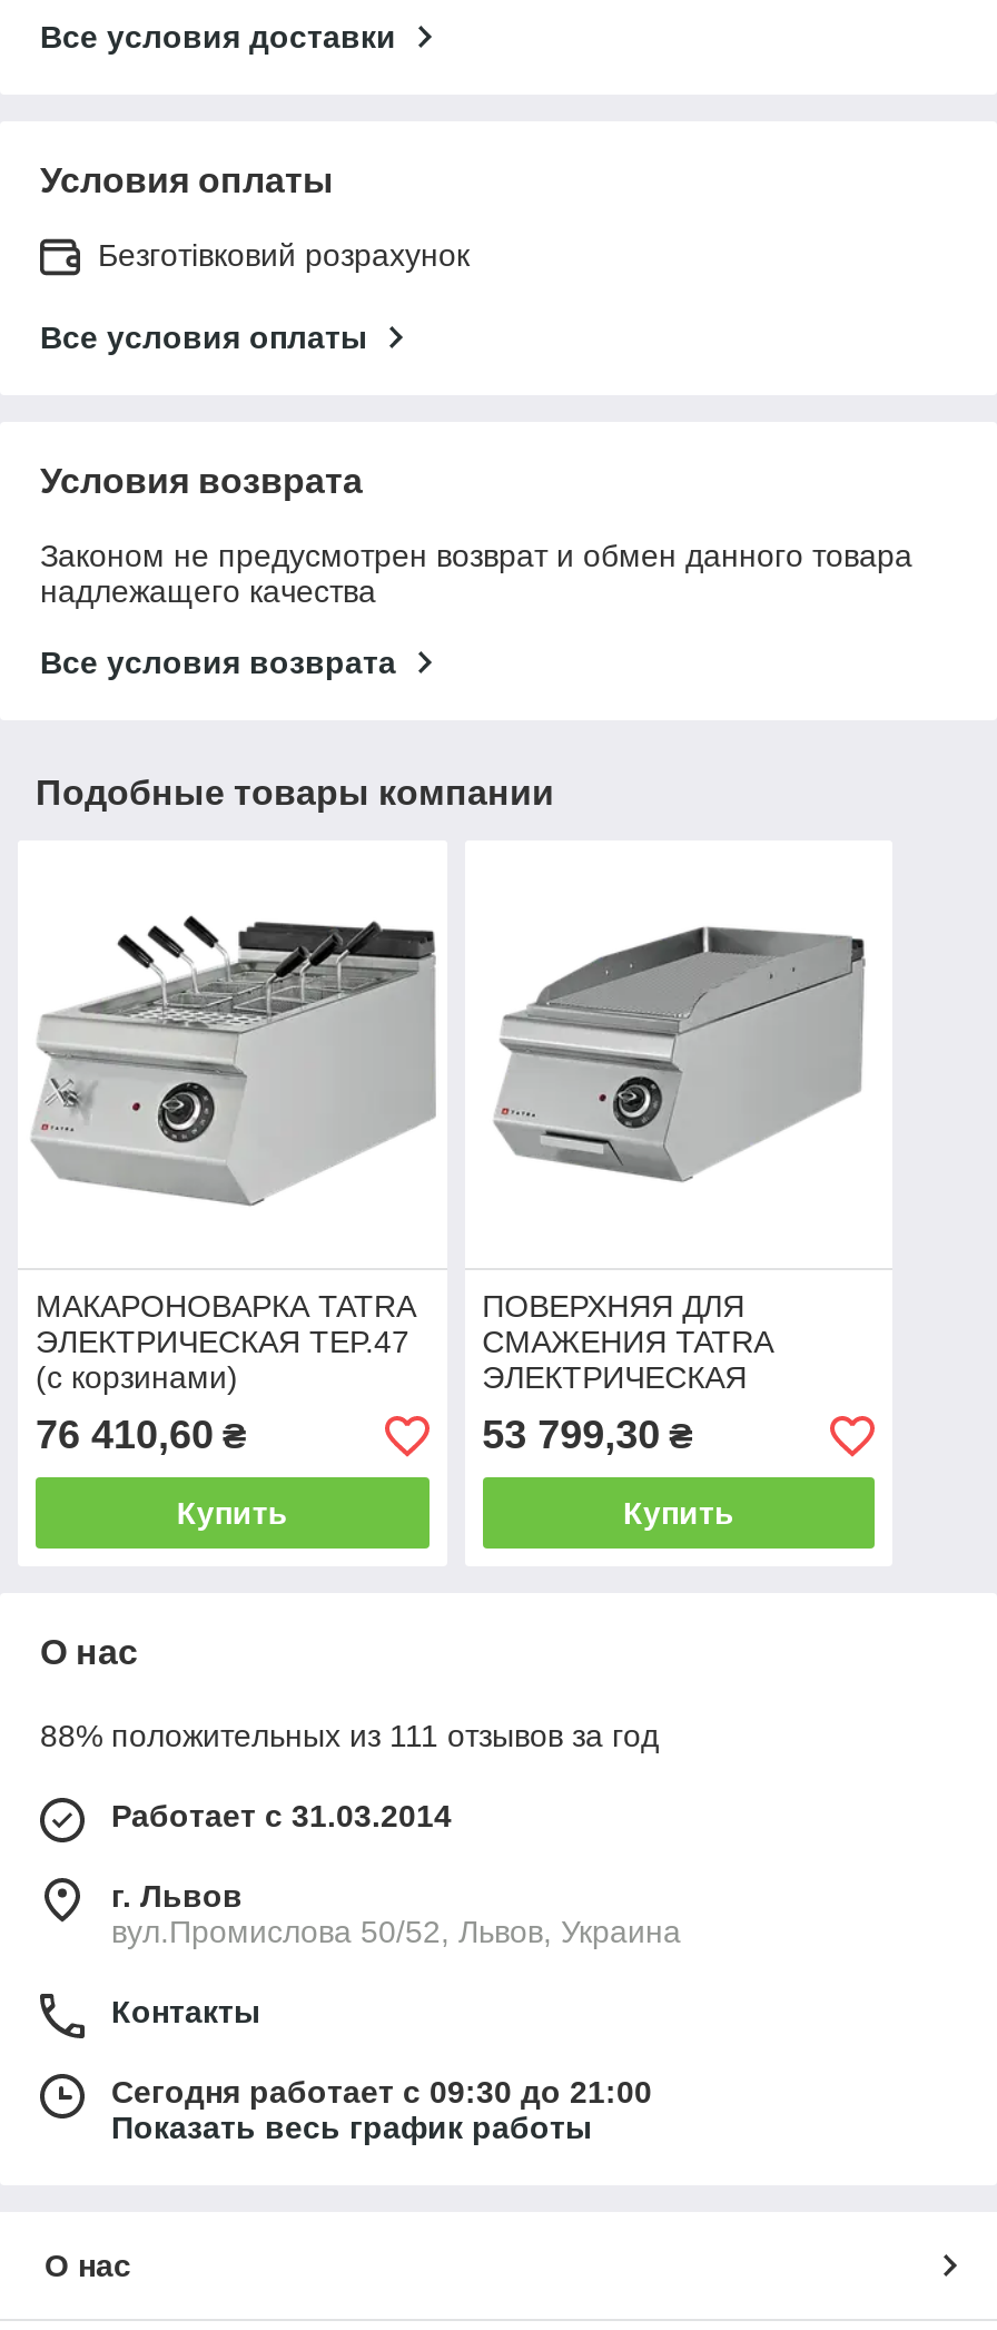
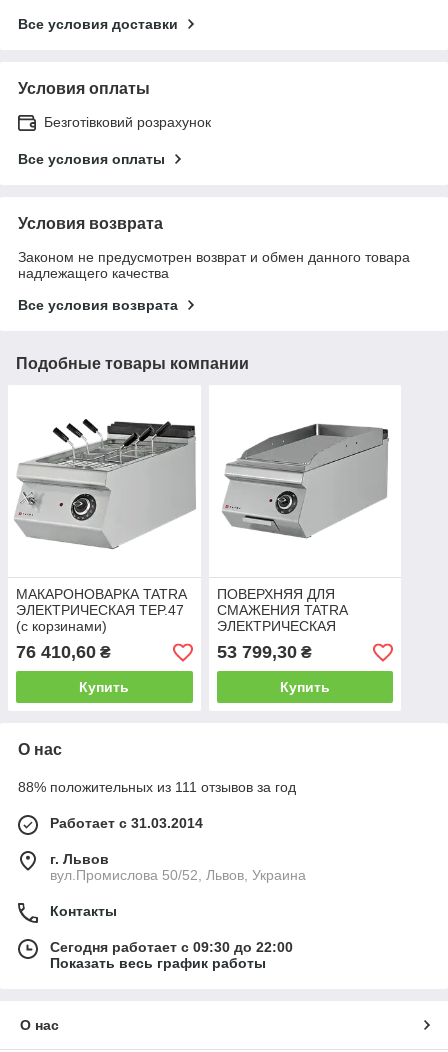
[111,2075,652,2110] Сегодня работает с 09:30 до 21:00 -> [50,939,293,955] Сегодня работает с 09:30 до 22:00

